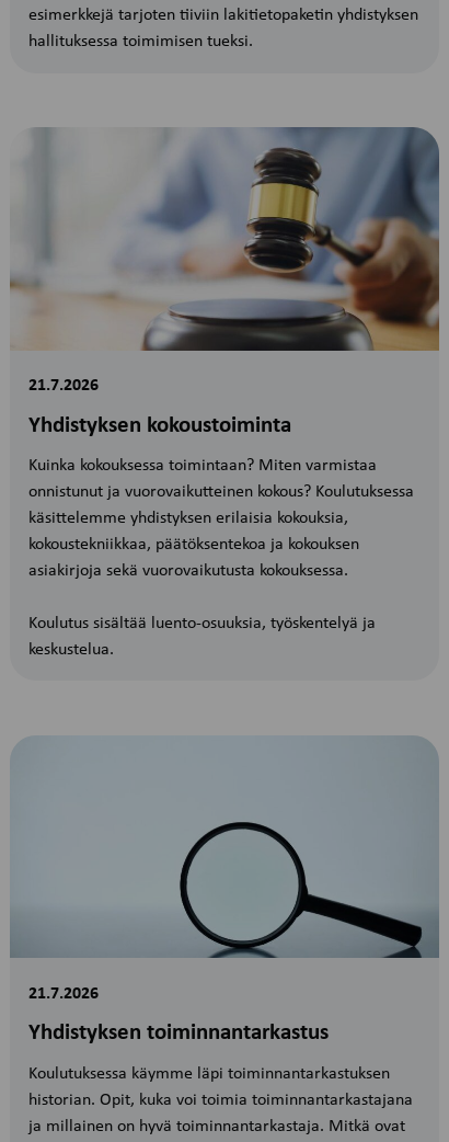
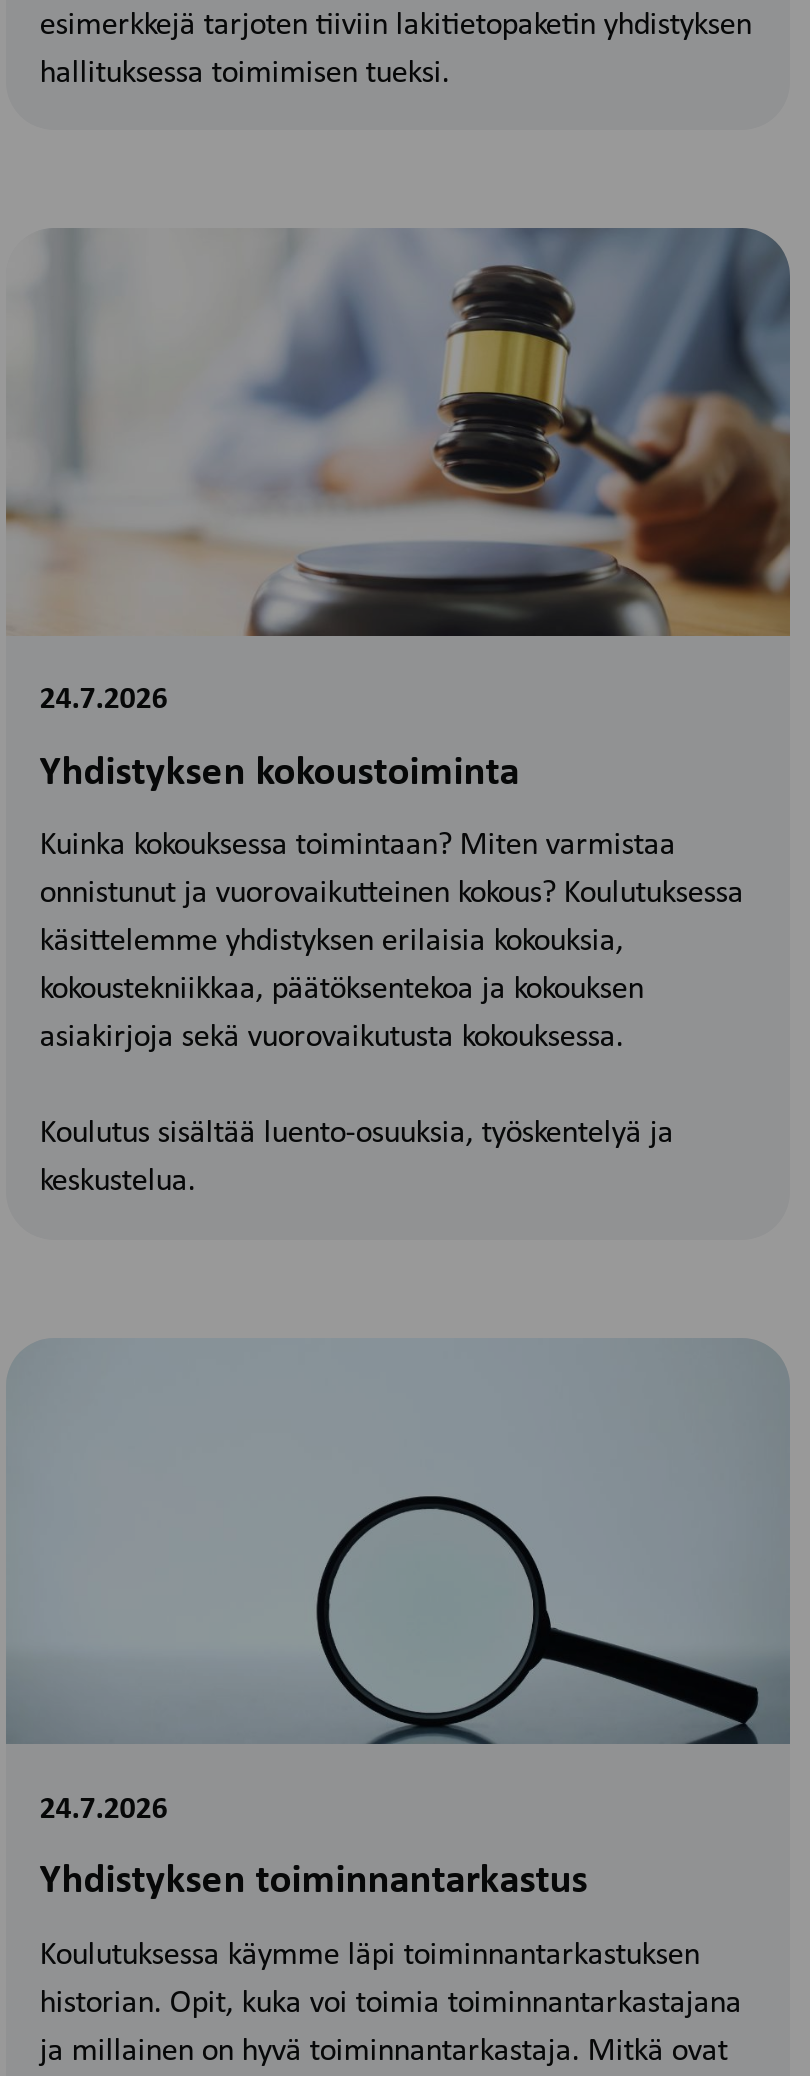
[28,377,98,395] 21.7.2026 -> [39,684,167,716] 24.7.2026
[28,985,98,1003] 21.7.2026 -> [39,1793,167,1825] 24.7.2026

